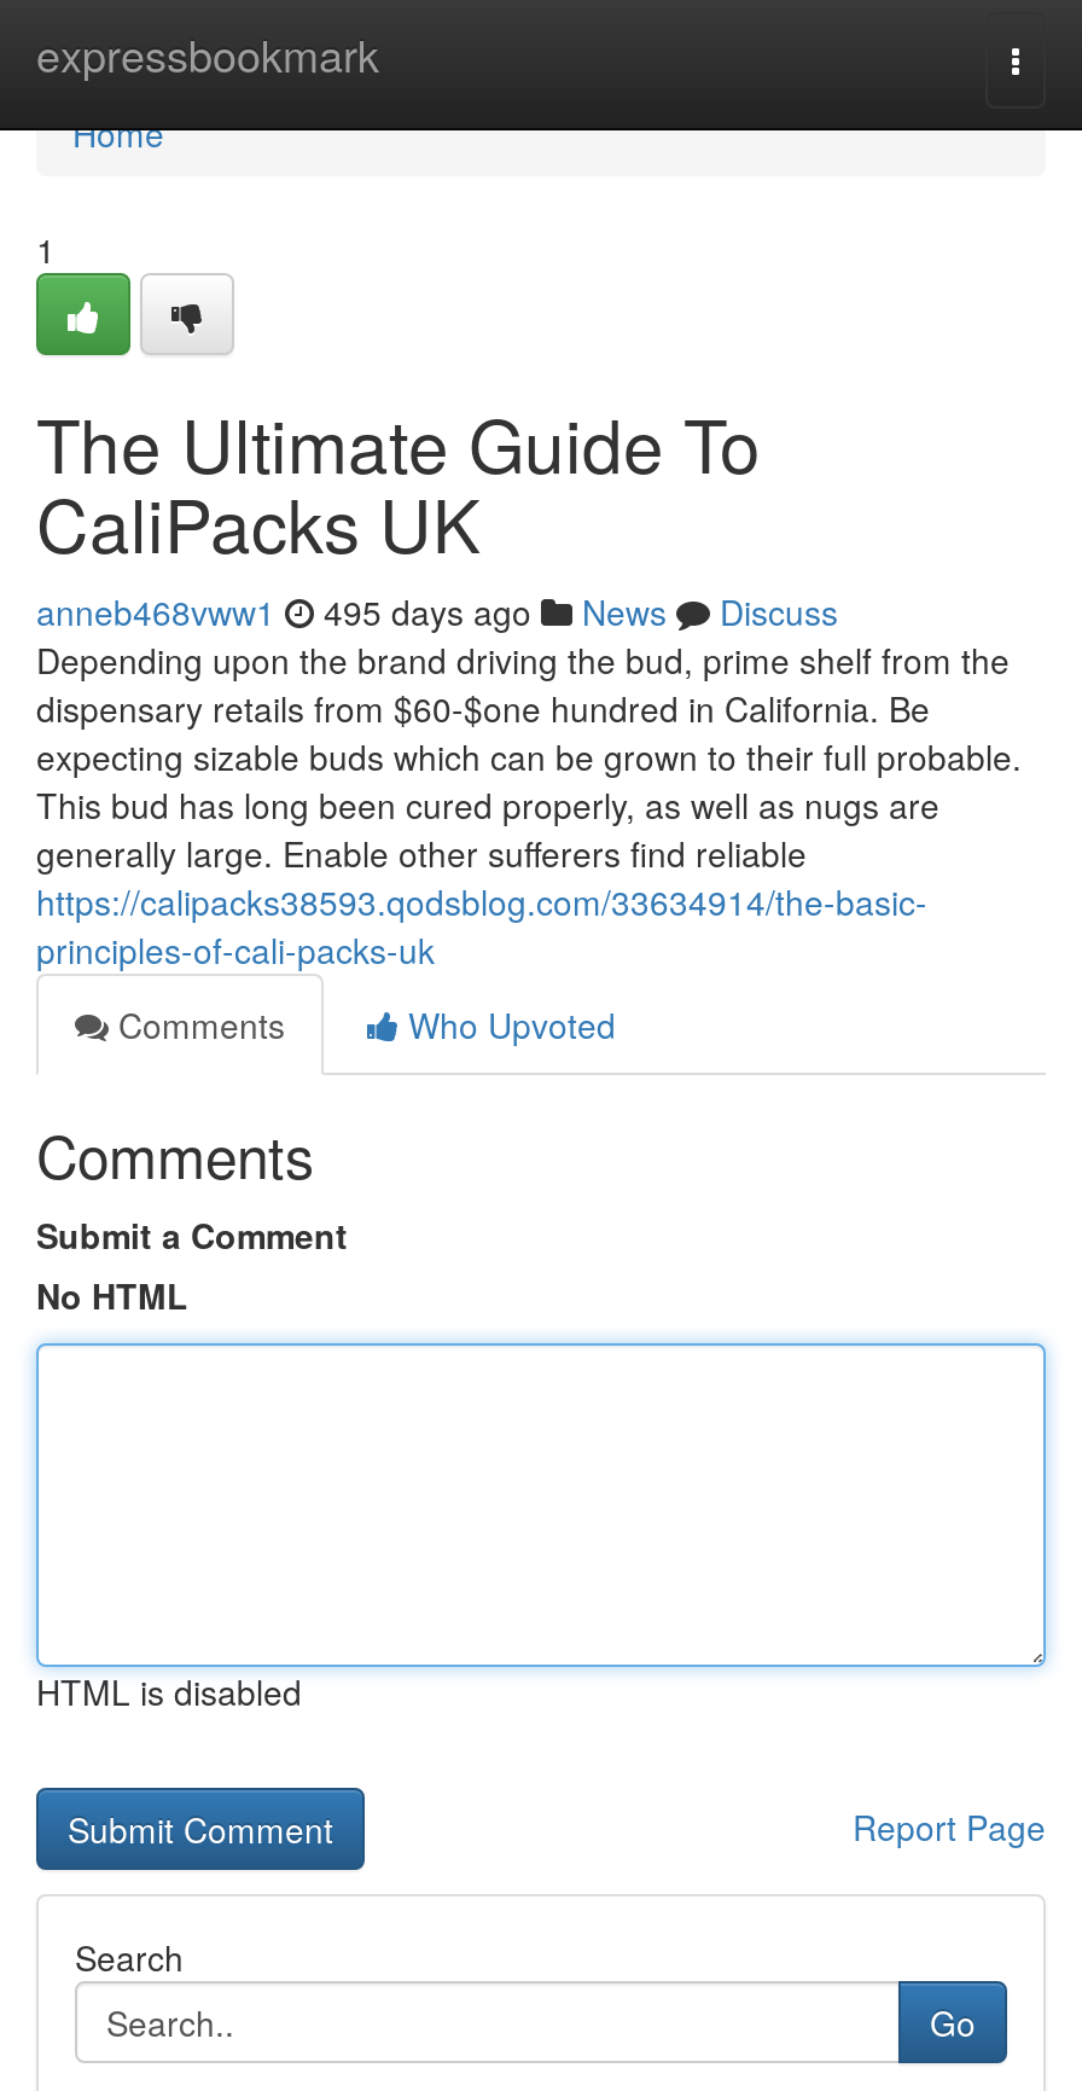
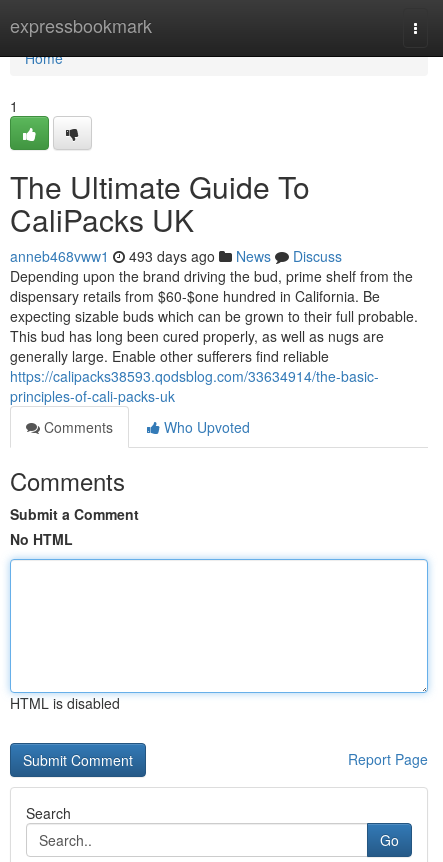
[36,587,838,635] anneb468vww1 495 days ago News Discuss -> [10,246,342,266] anneb468vww1 493 days ago News Discuss

